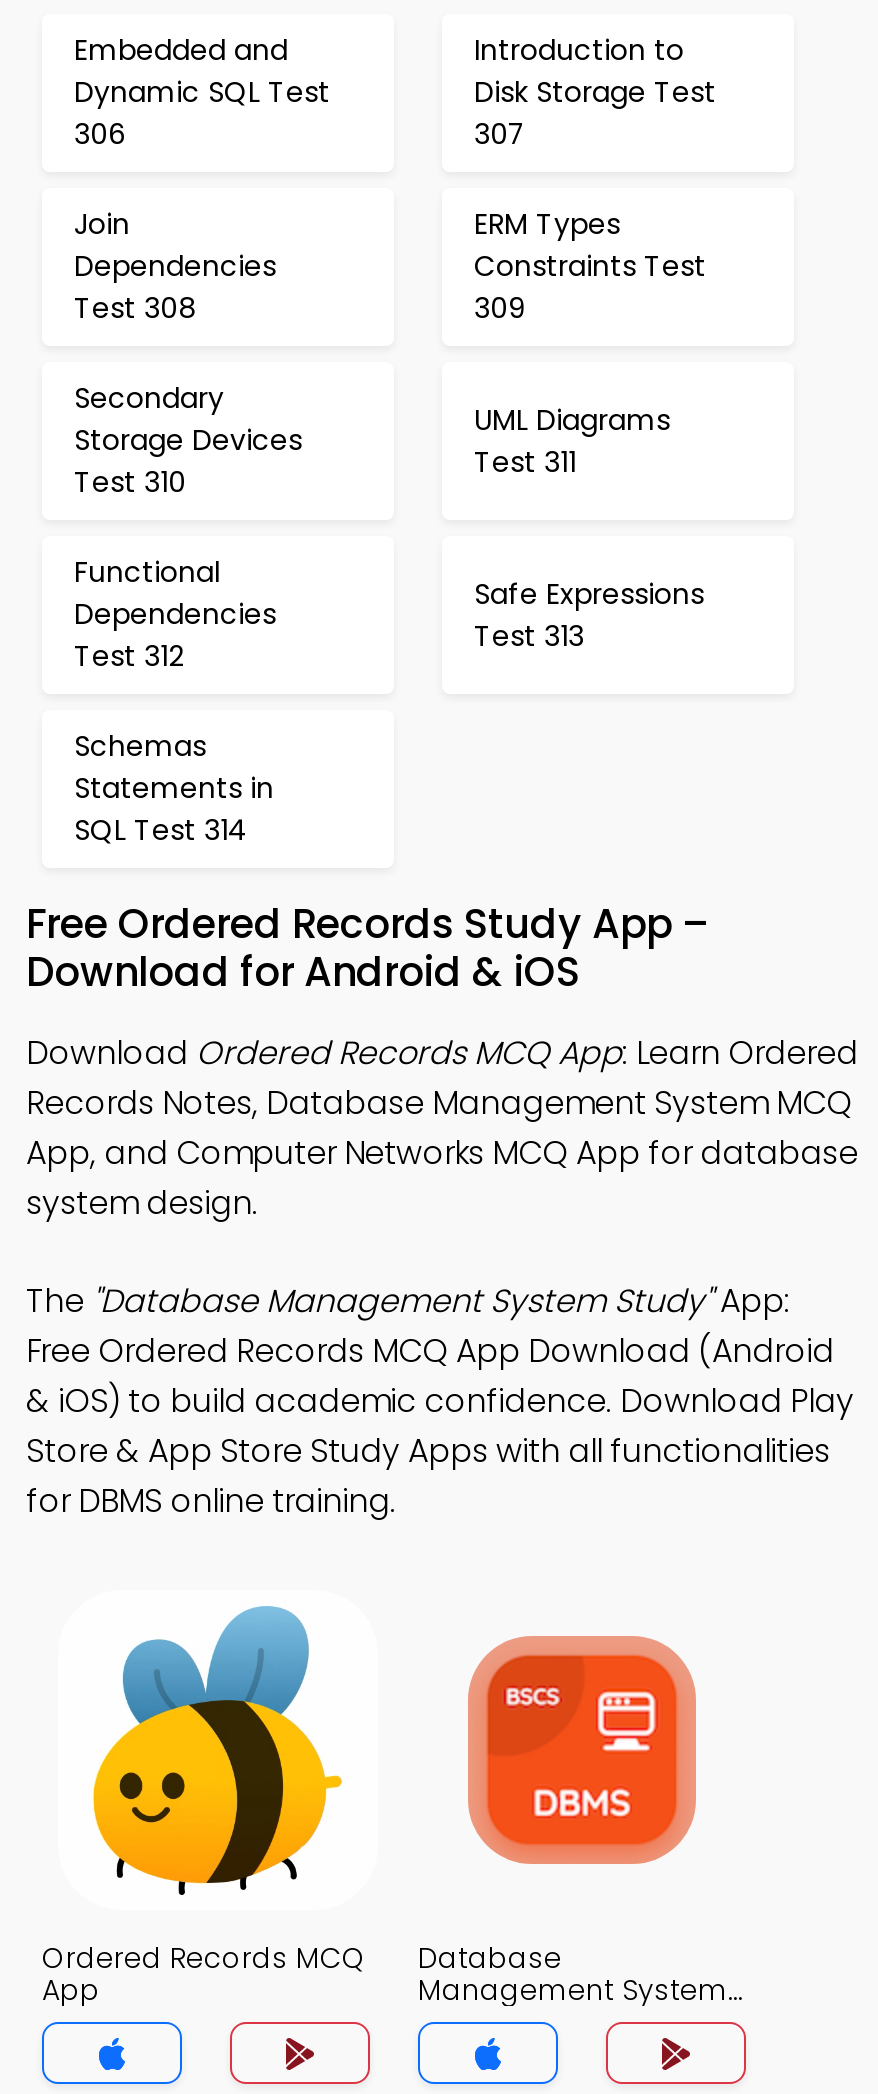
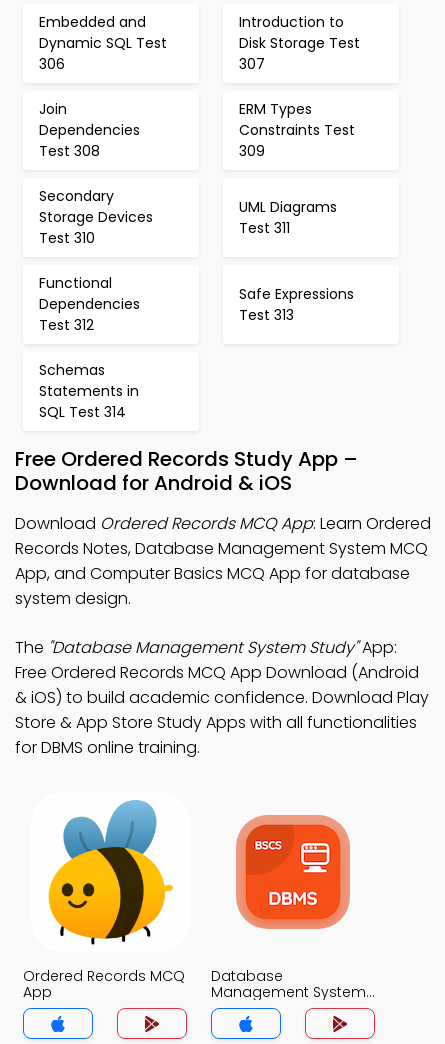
[26,1130,858,1176] App, and Computer Networks MCQ App for database -> [15,562,410,585] App, and Computer Basics MCQ App for database

